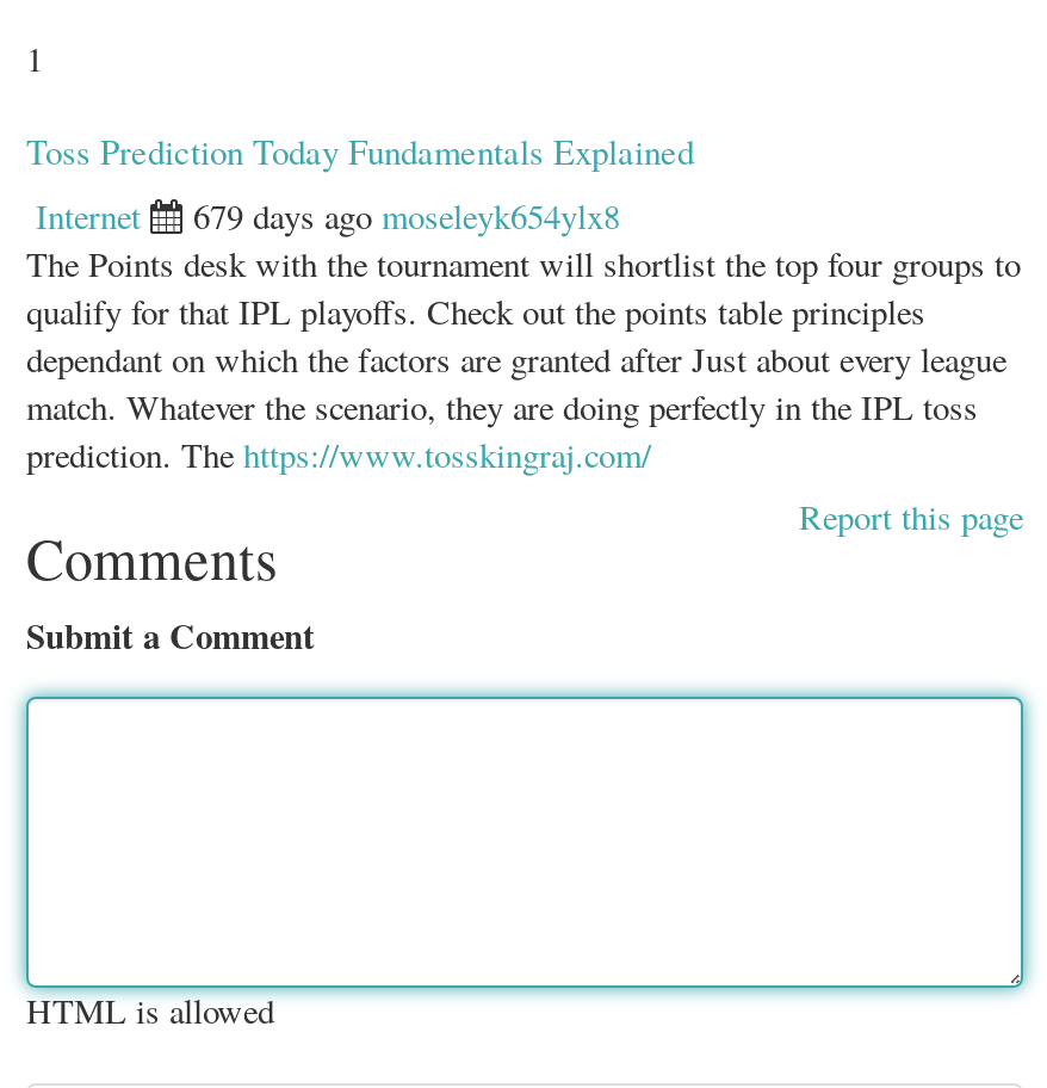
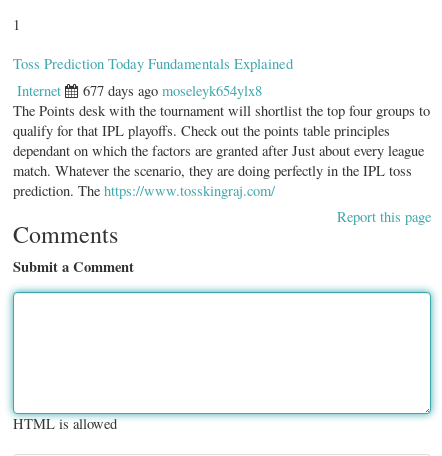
[193,193,620,239] 679 days ago moseleyk654ylx8 -> [83,81,262,100] 677 days ago moseleyk654ylx8

